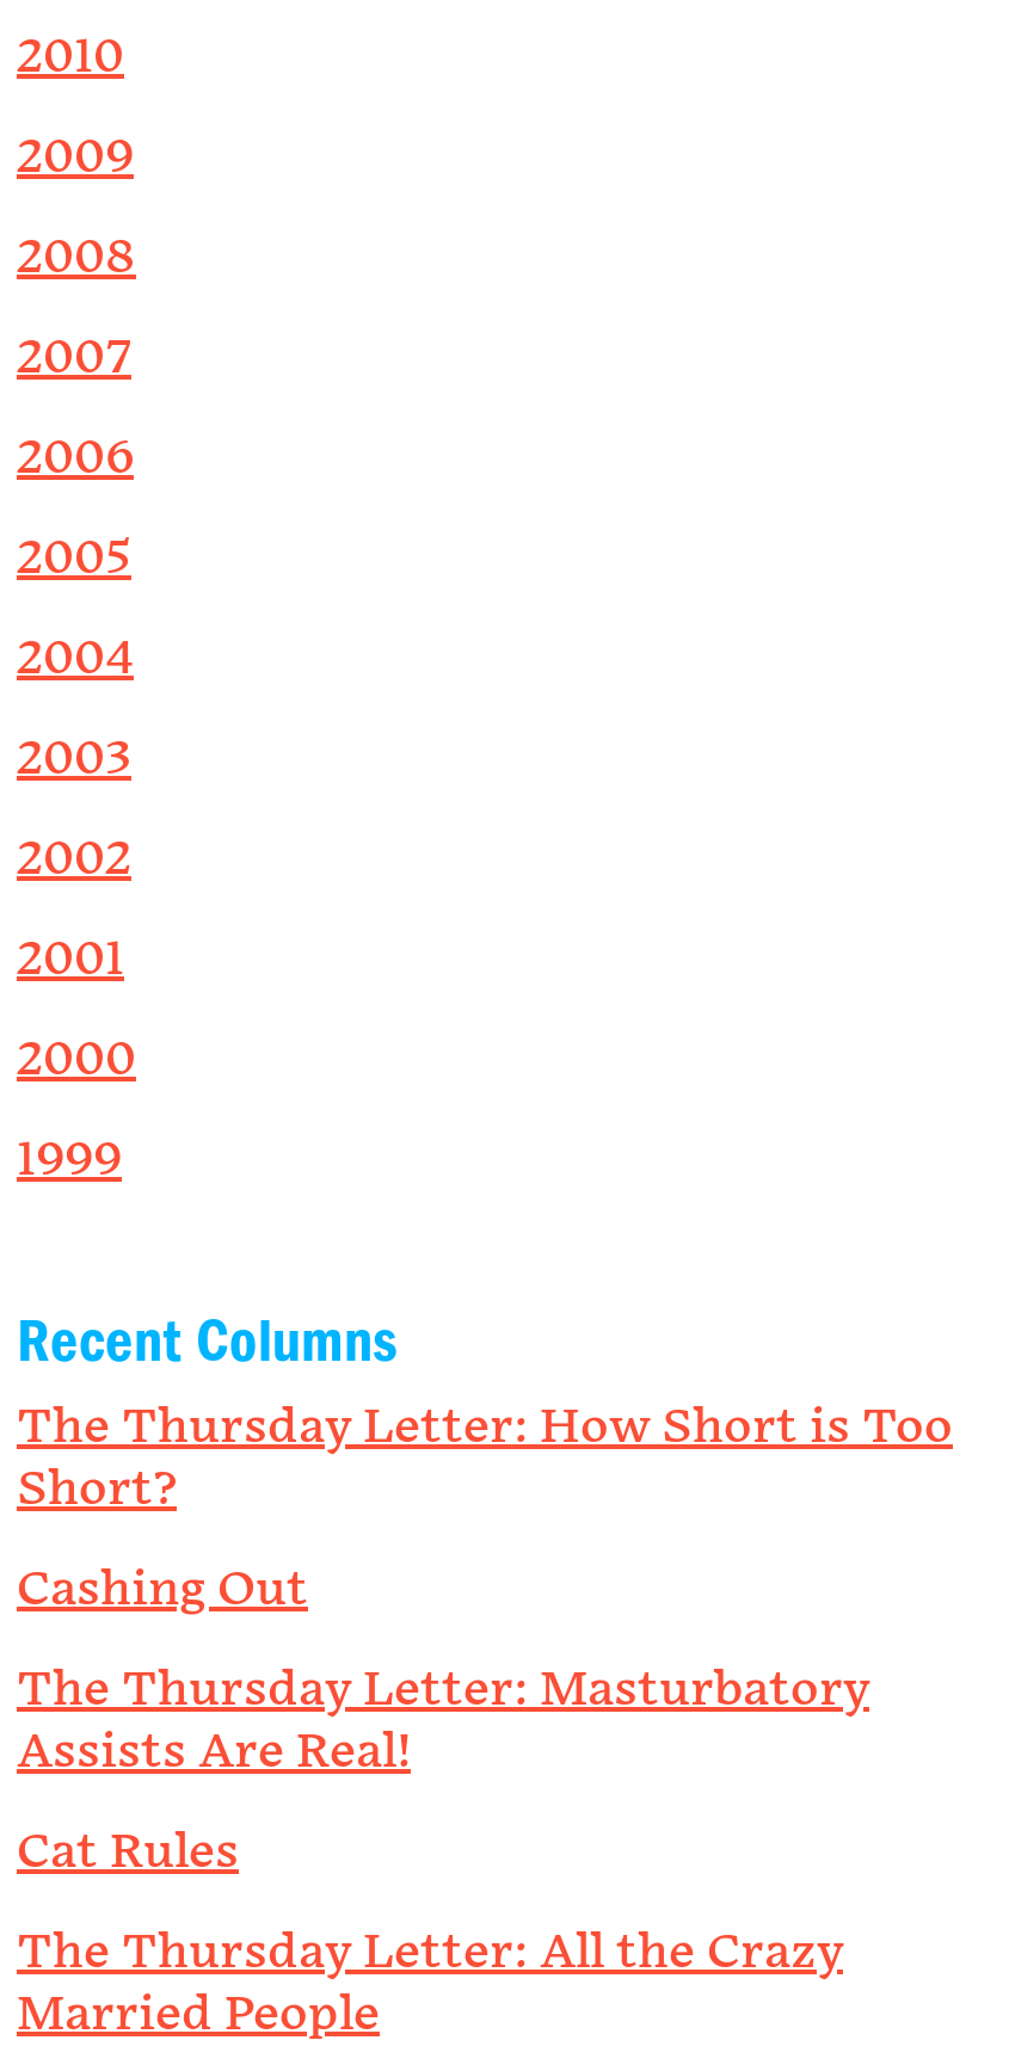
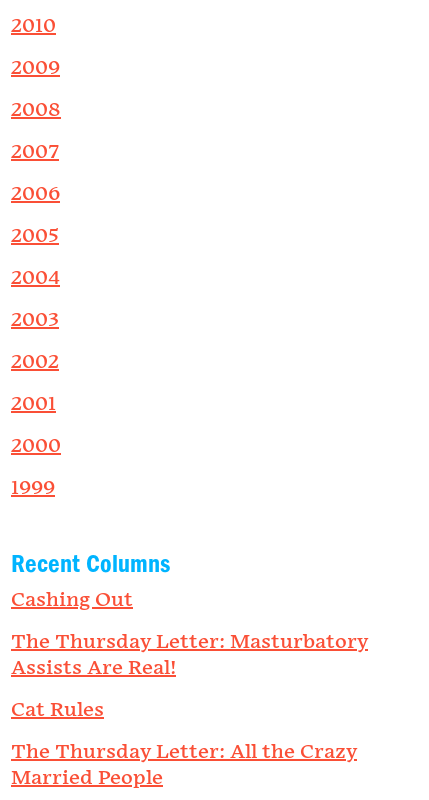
[17,1400,953,1519] The Thursday Letter: How Short is Too | Short? -> none

